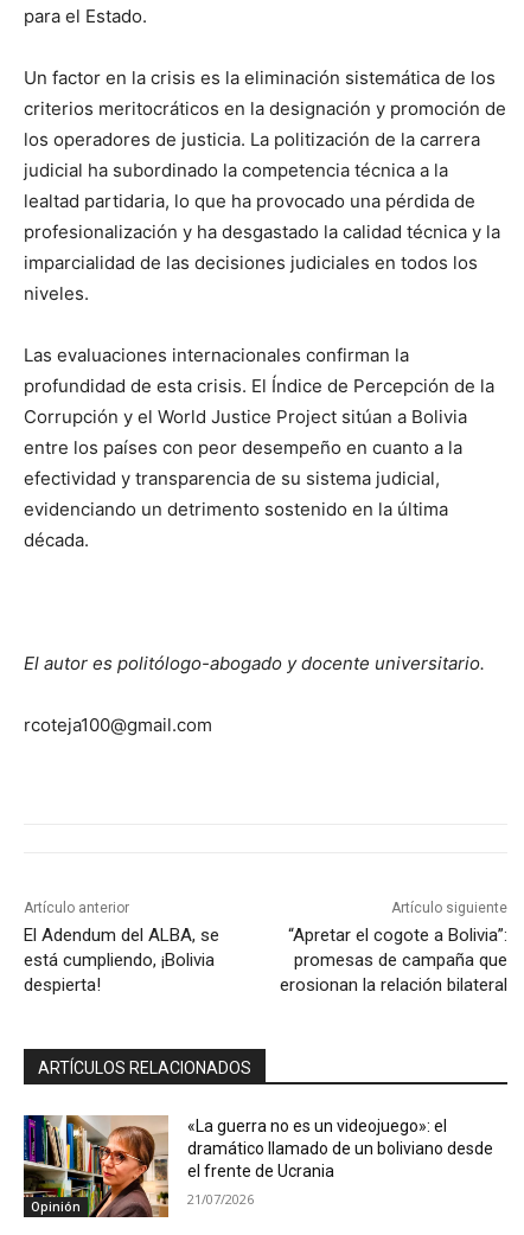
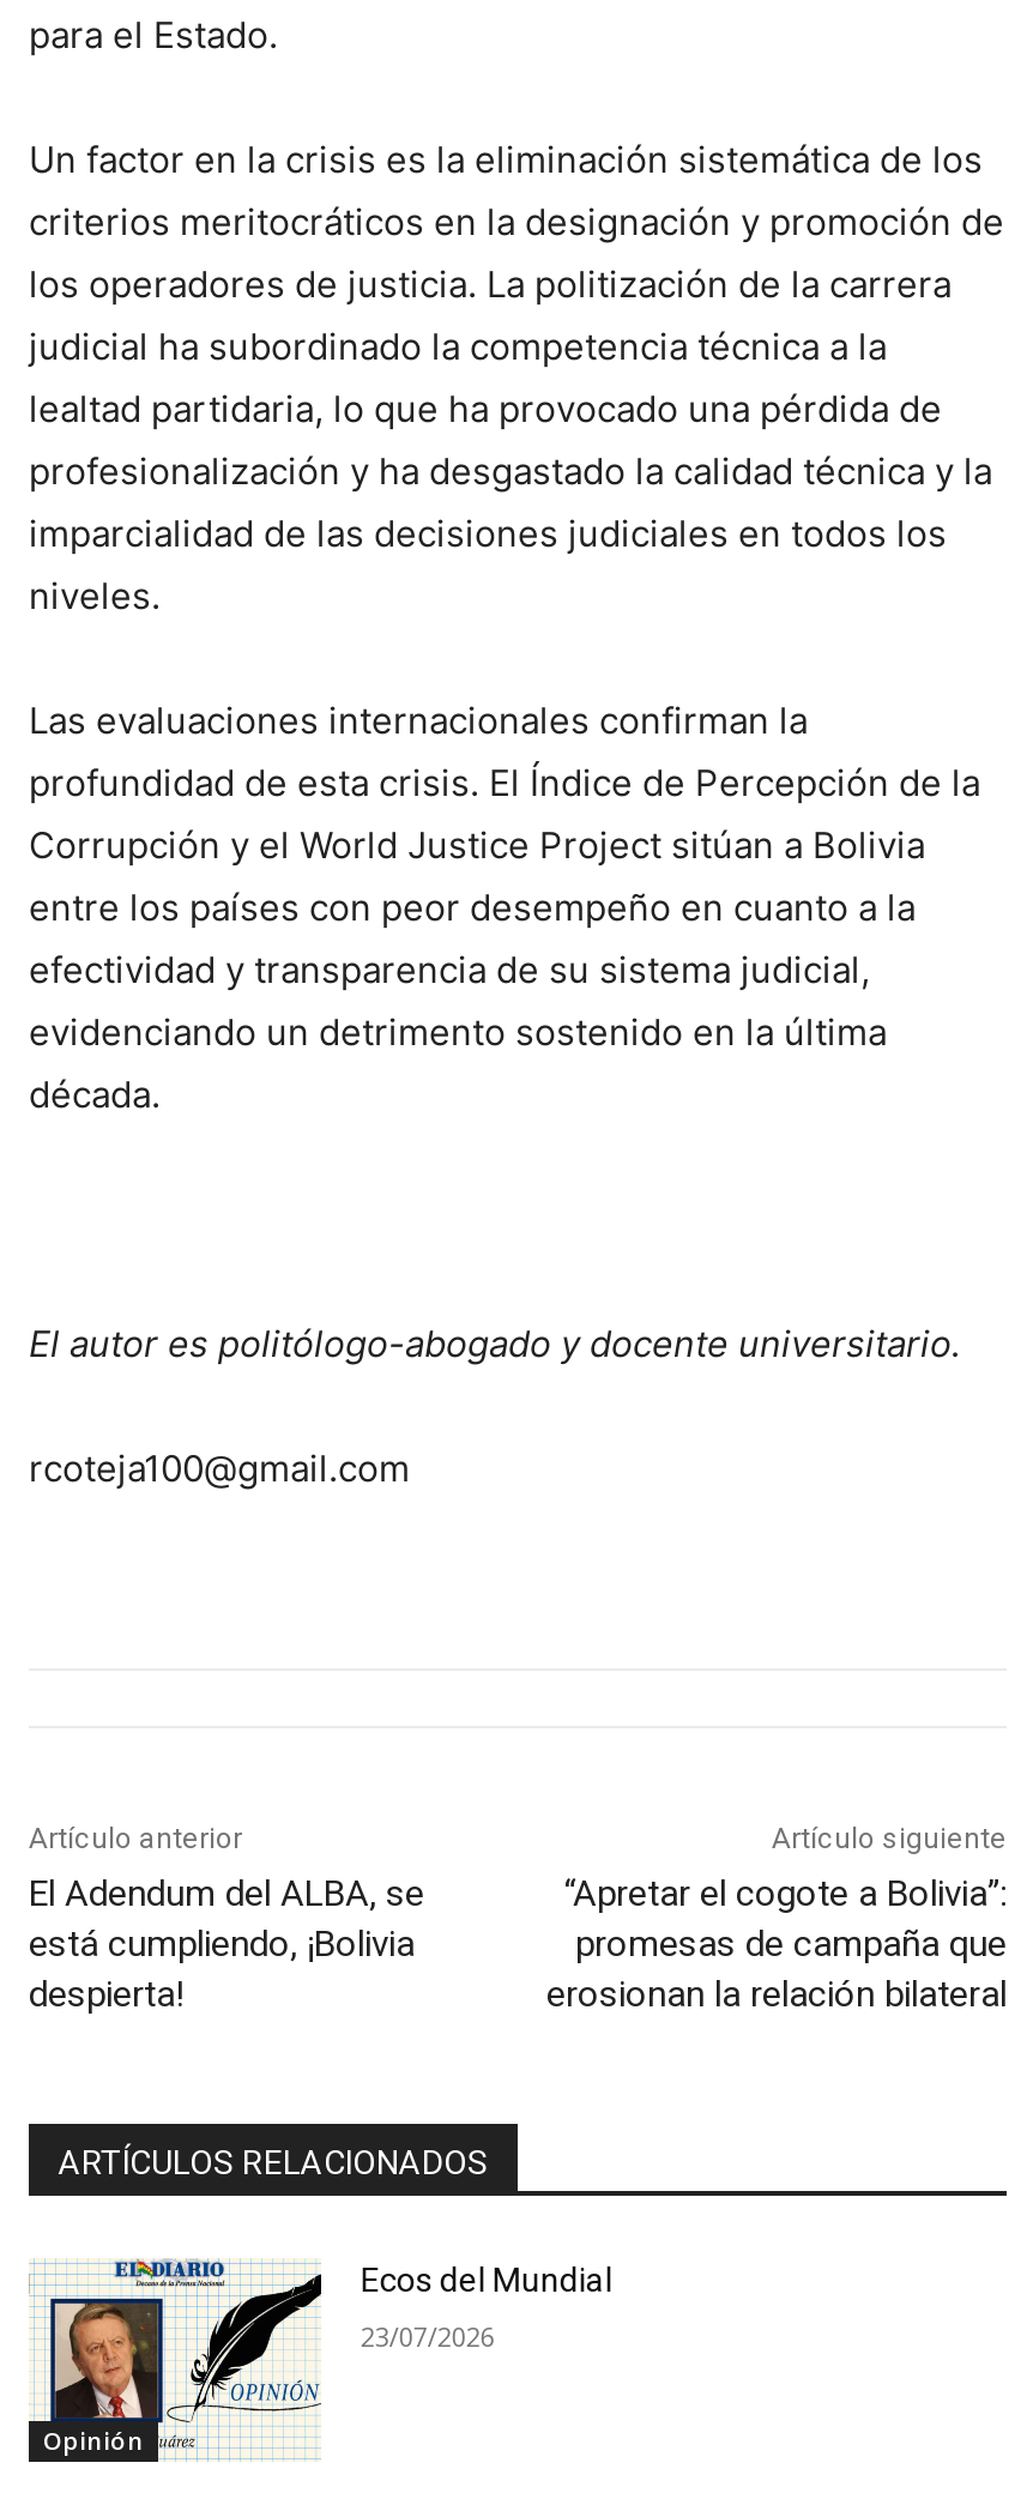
[23,1114,494,1218] [image] | «La guerra no es un videojuego»: el | dramático llamado de un boliviano desde | el frente de Ucrania -> [29,2256,612,2462] [image] | Ecos del Mundial
[188,1190,254,1208] 21/07/2026 -> [360,2317,495,2353] 23/07/2026

